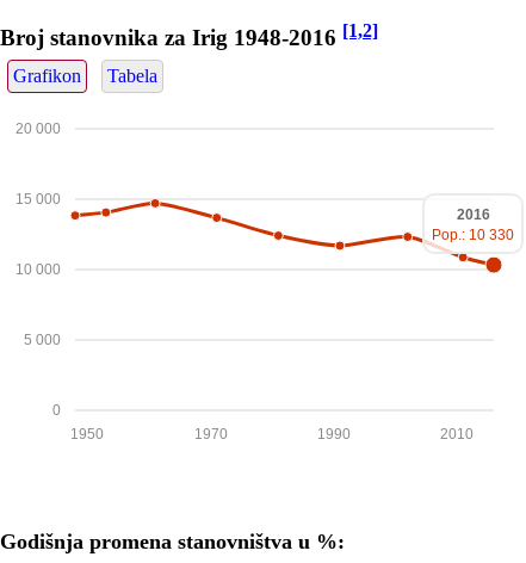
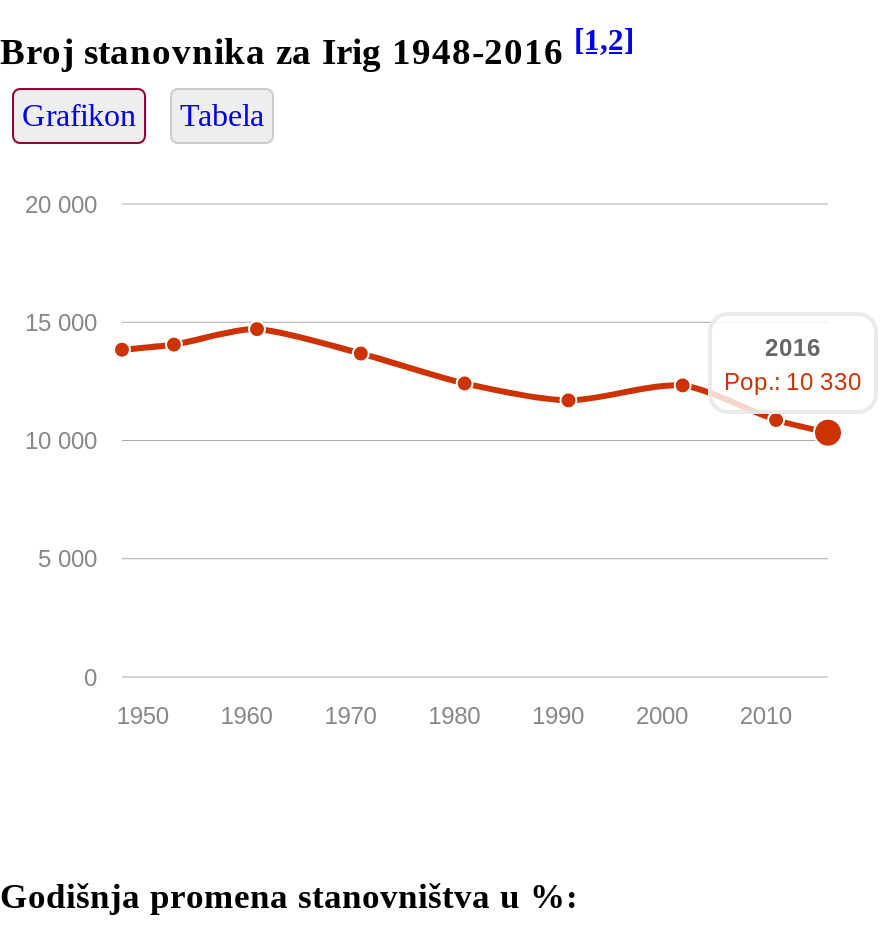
none -> [221,702,273,729] 1960
none -> [428,702,480,729] 1980
none -> [636,702,688,729] 2000

